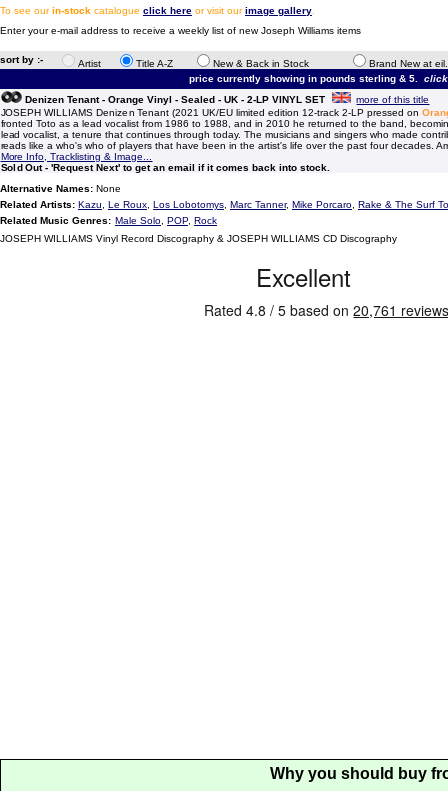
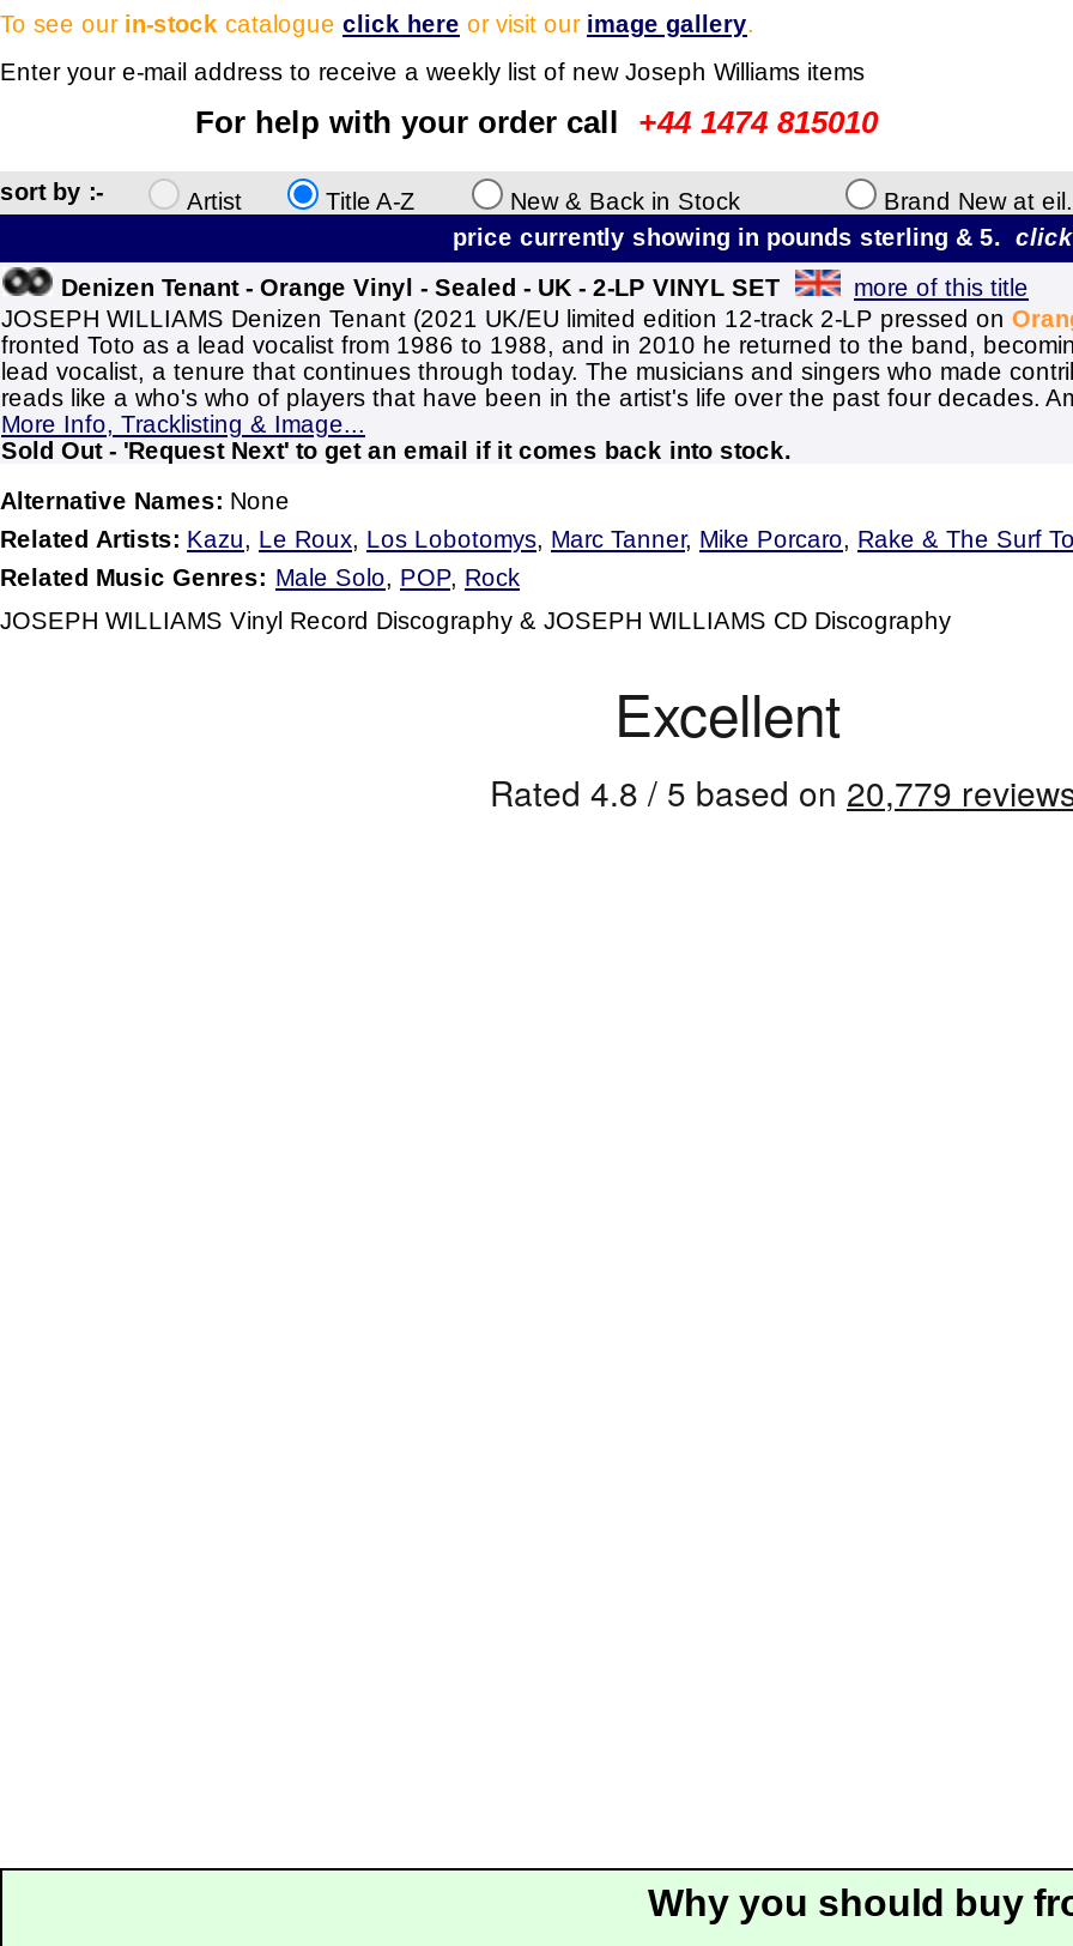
none -> [195,104,878,140] For help with your order call +44 1474 815010

